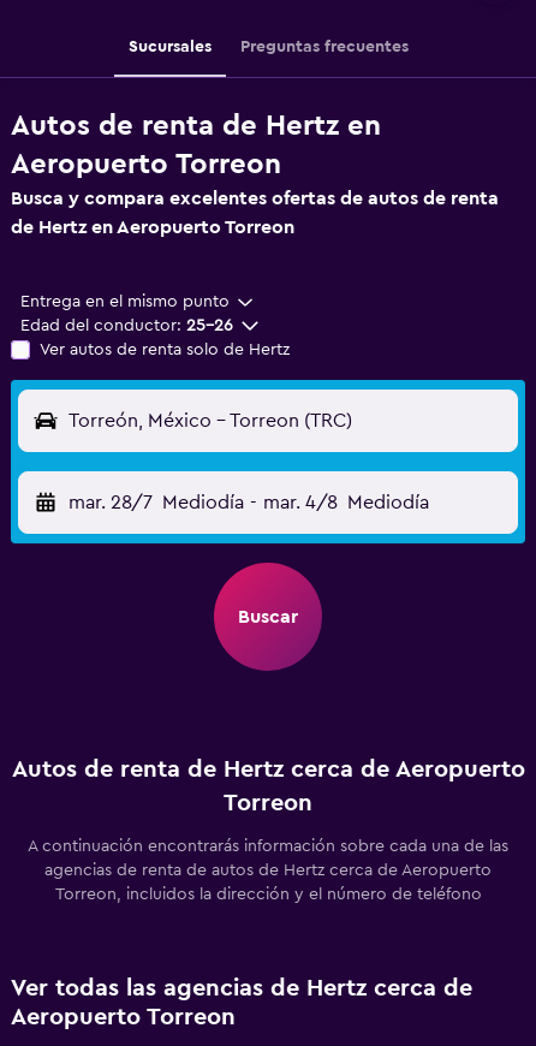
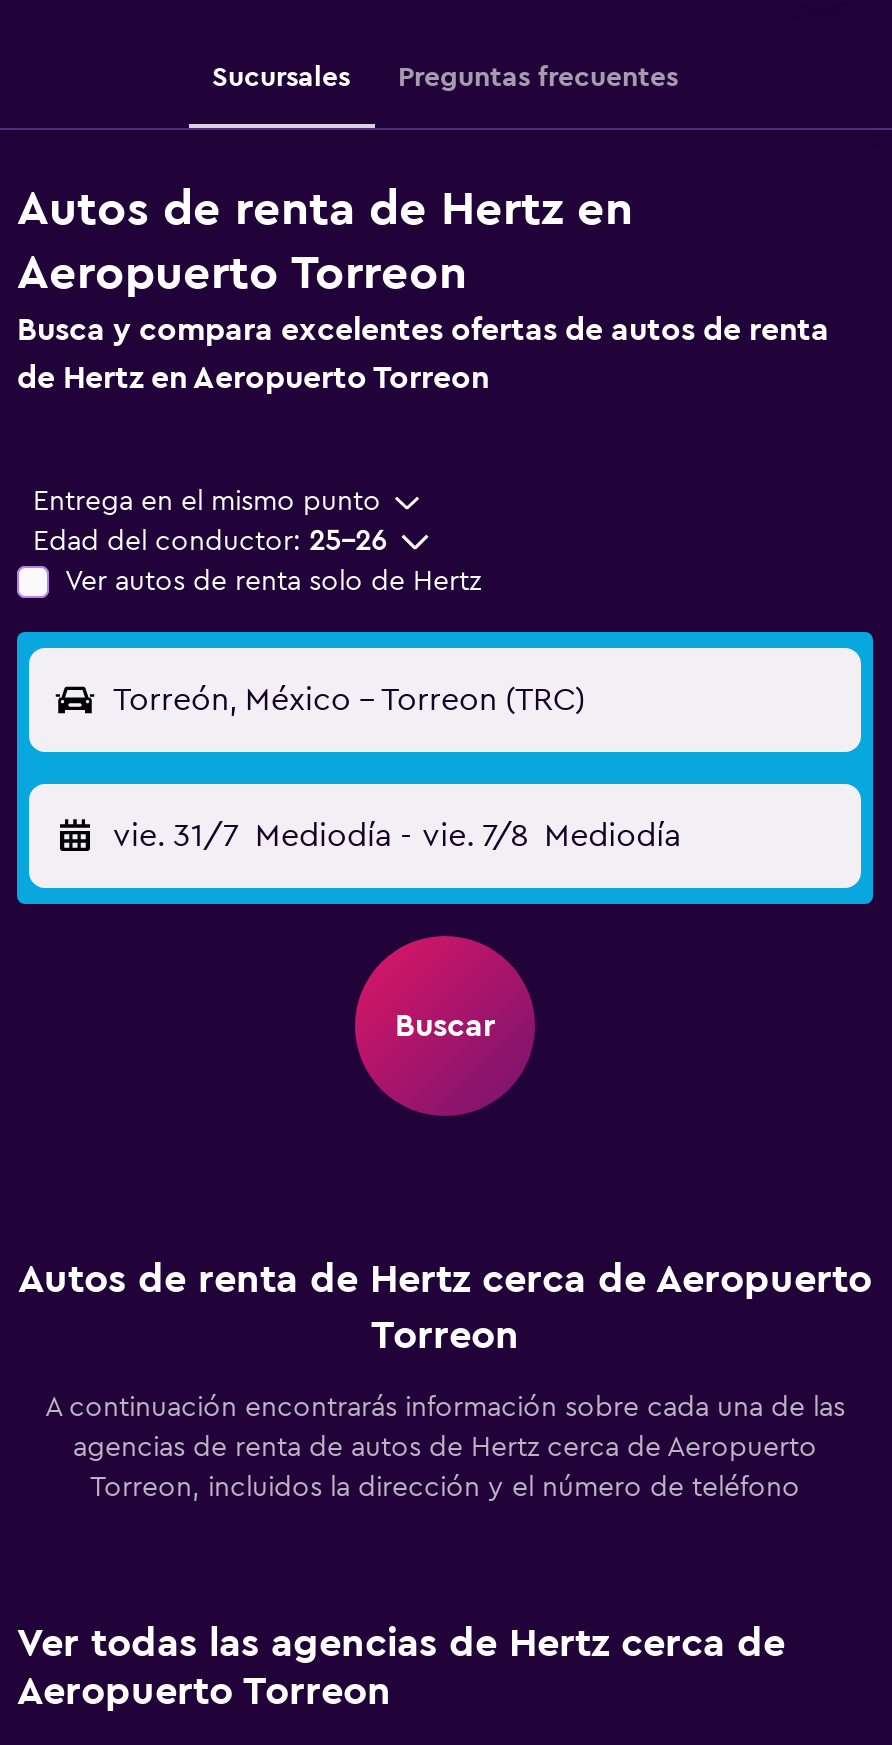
[69,493,429,512] mar. 28/7 Mediodía - mar. 4/8 Mediodía -> [113,820,680,852] vie. 31/7 Mediodía - vie. 7/8 Mediodía

